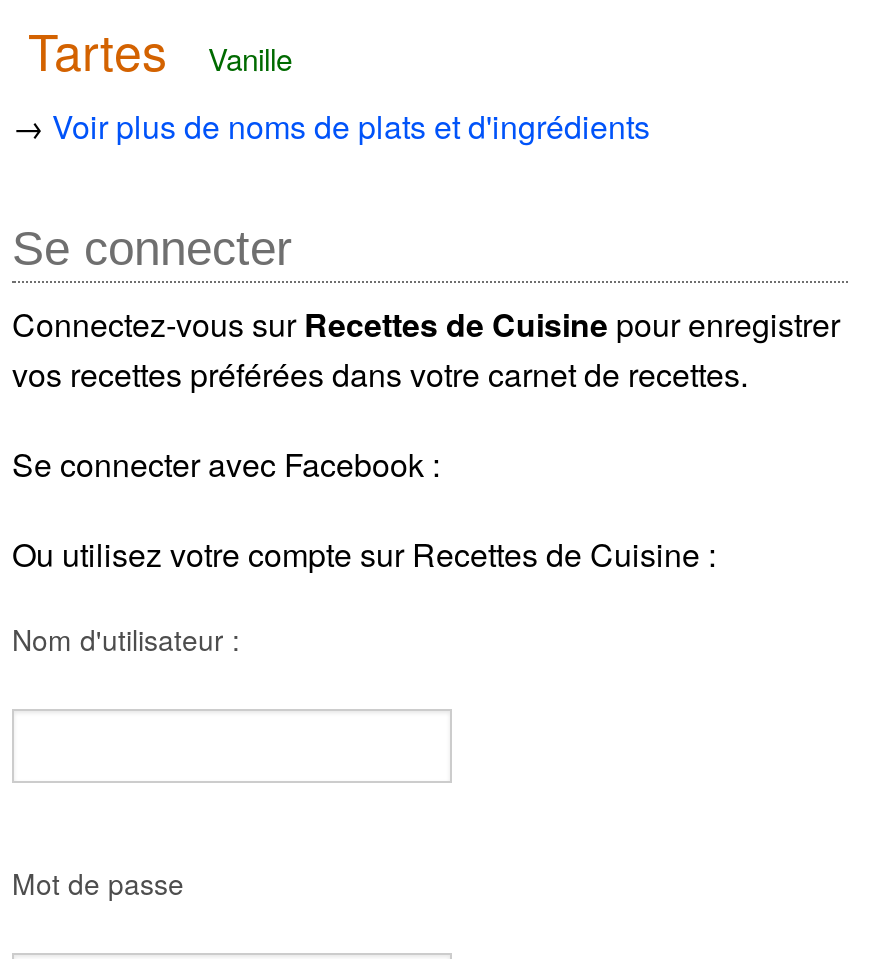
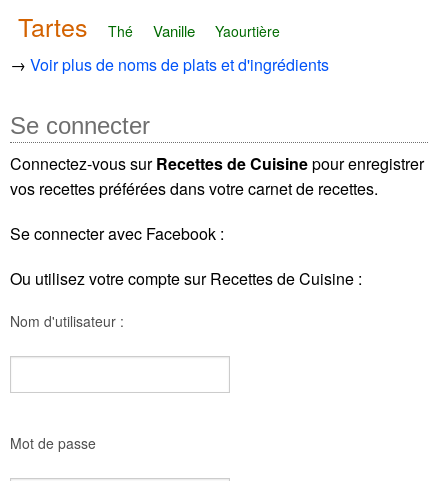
none -> [108,21,133,41] Thé
none -> [215,21,280,41] Yaourtière

